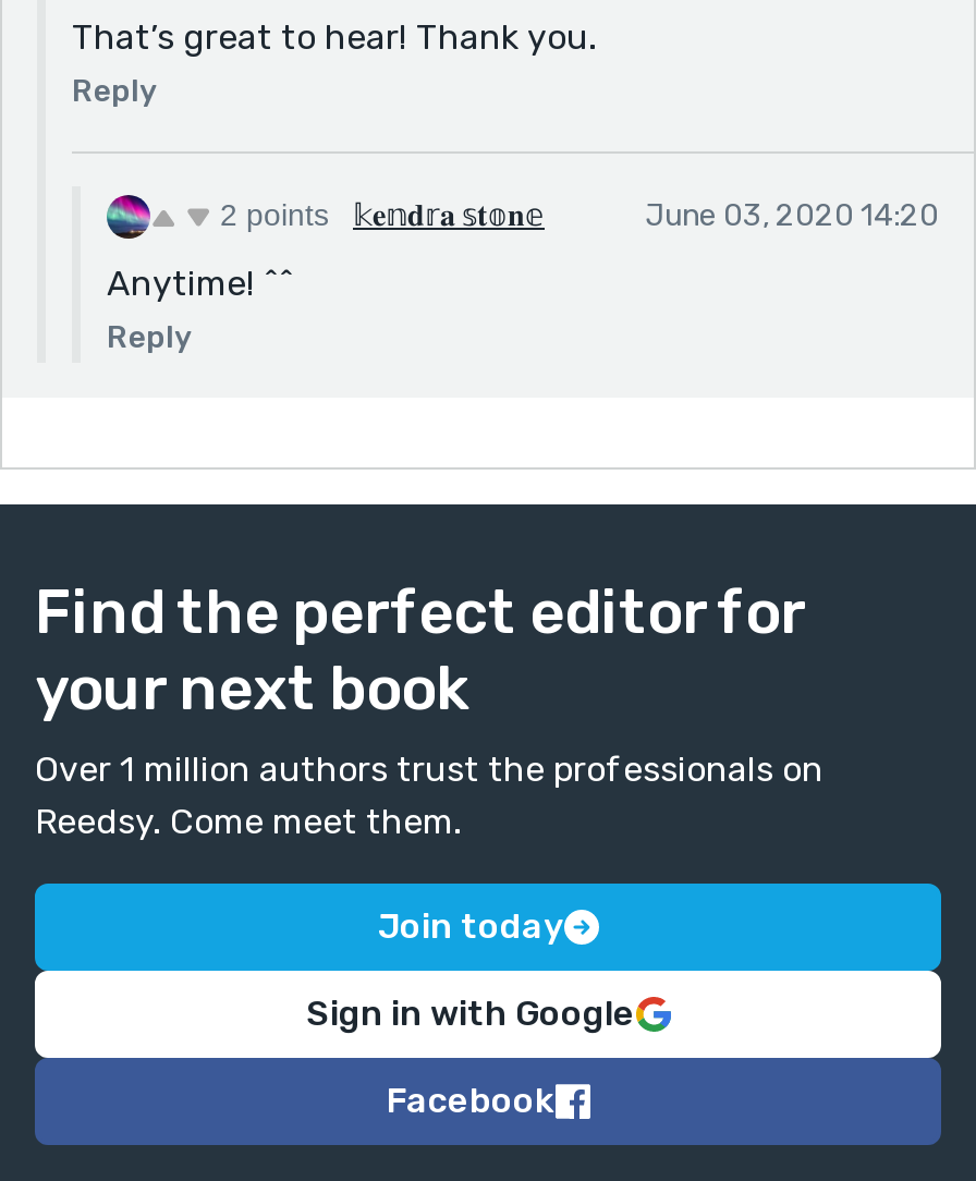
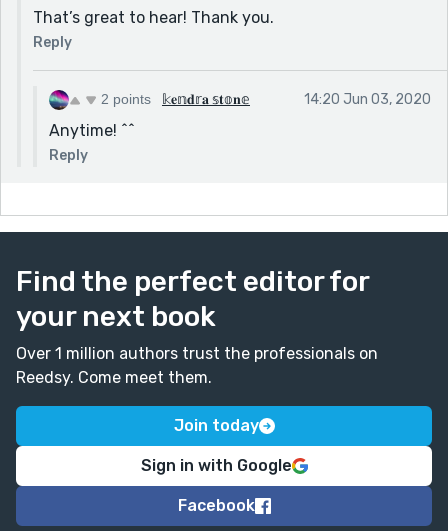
[645,197,939,234] June 03, 2020 14:20 -> [304,91,431,108] 14:20 Jun 03, 2020

